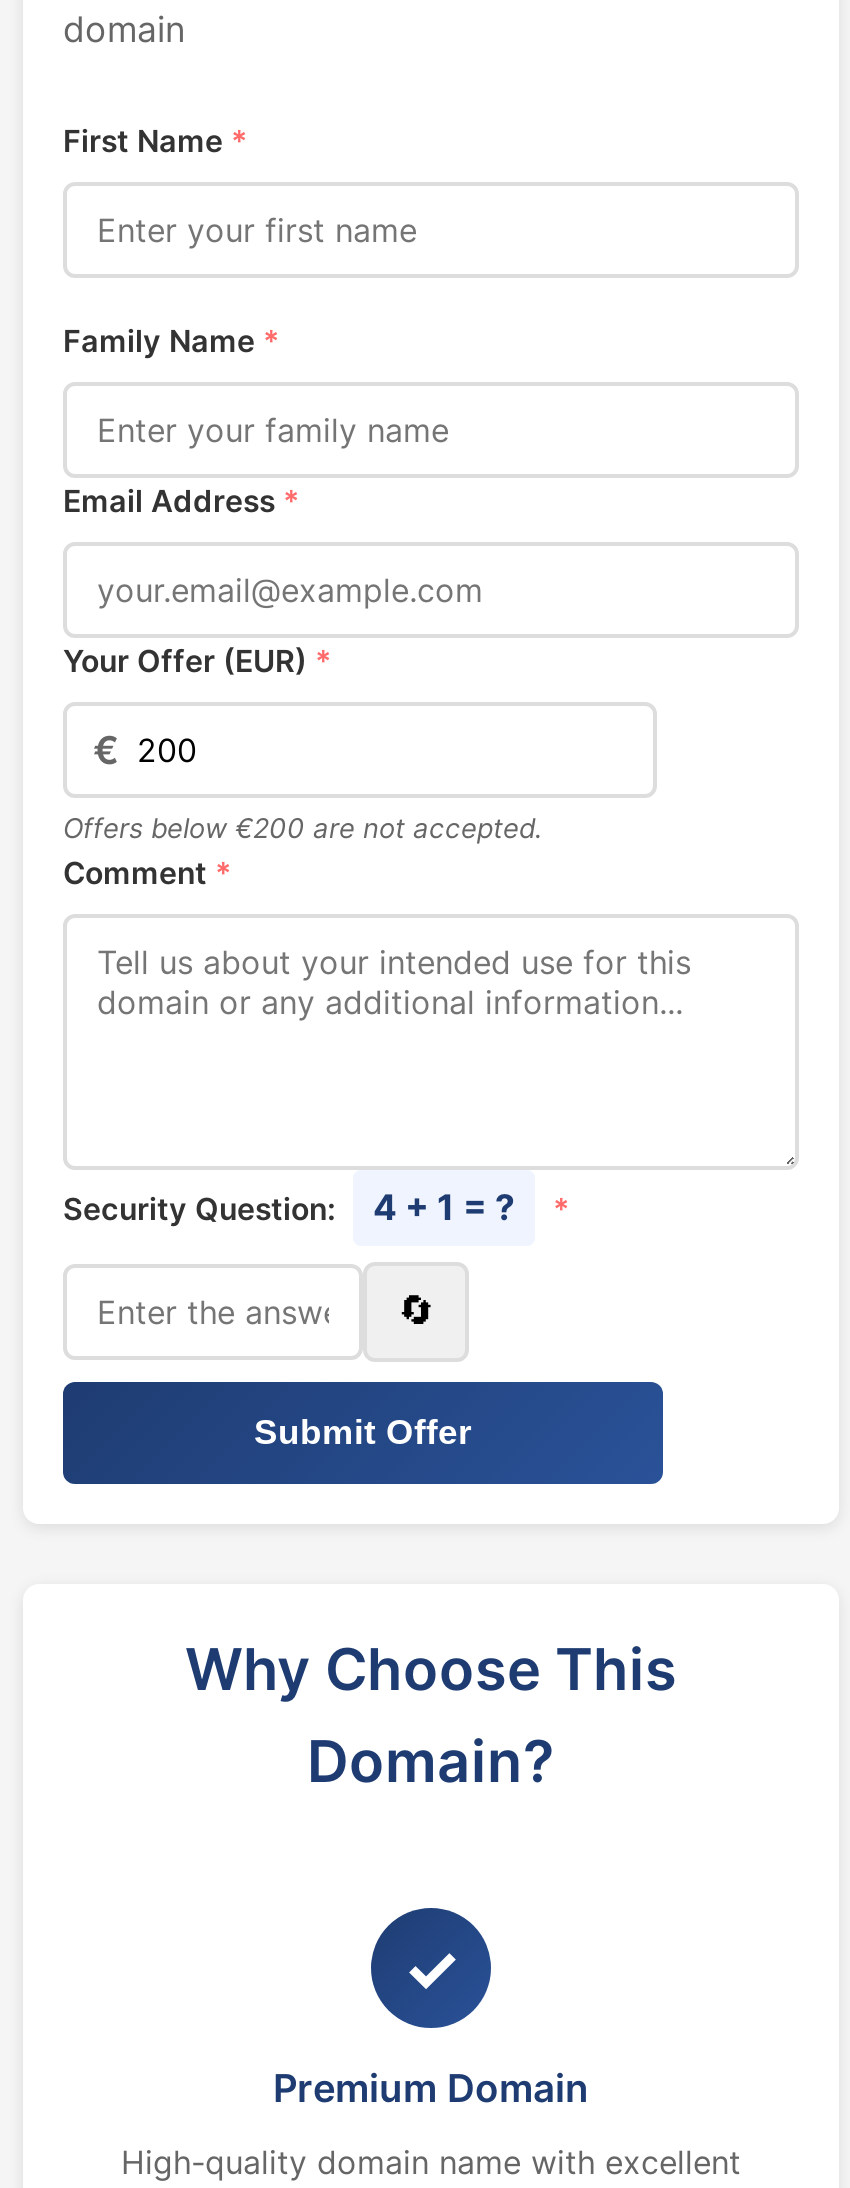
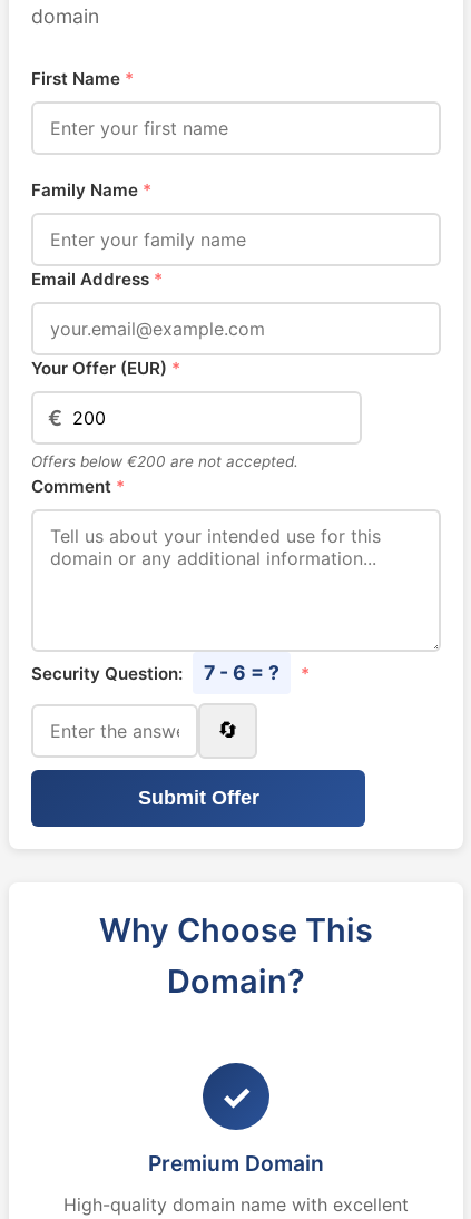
[373,1186,515,1228] 4 + 1 = ? -> [204,661,279,684] 7 - 6 = ?

